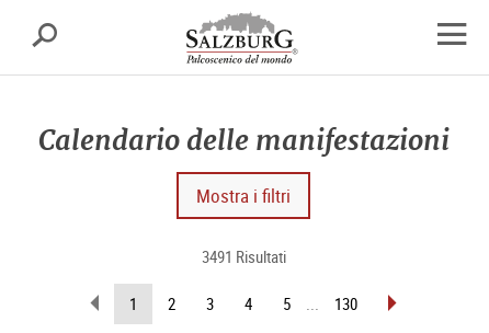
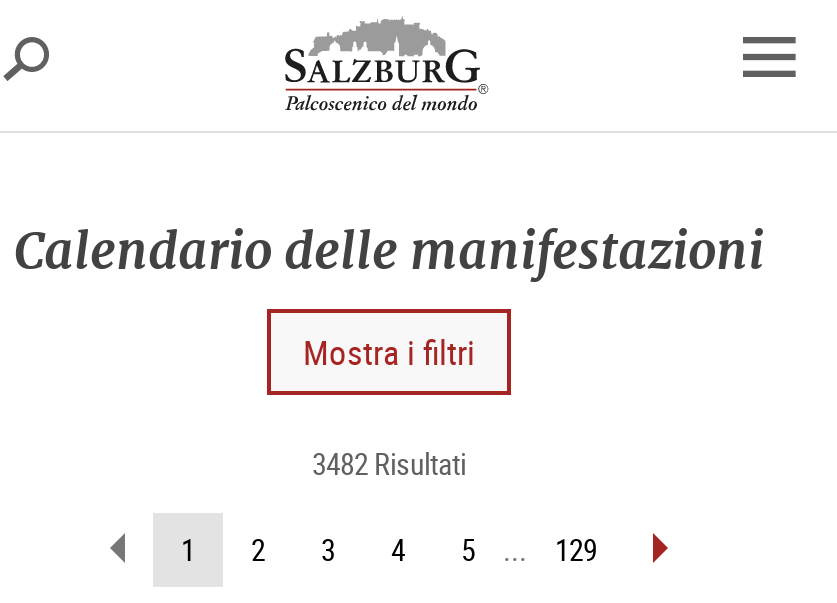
[201,245,286,267] 3491 Risultati -> [312,443,466,483] 3482 Risultati
[334,292,357,314] 130 -> [555,529,597,569] 129

